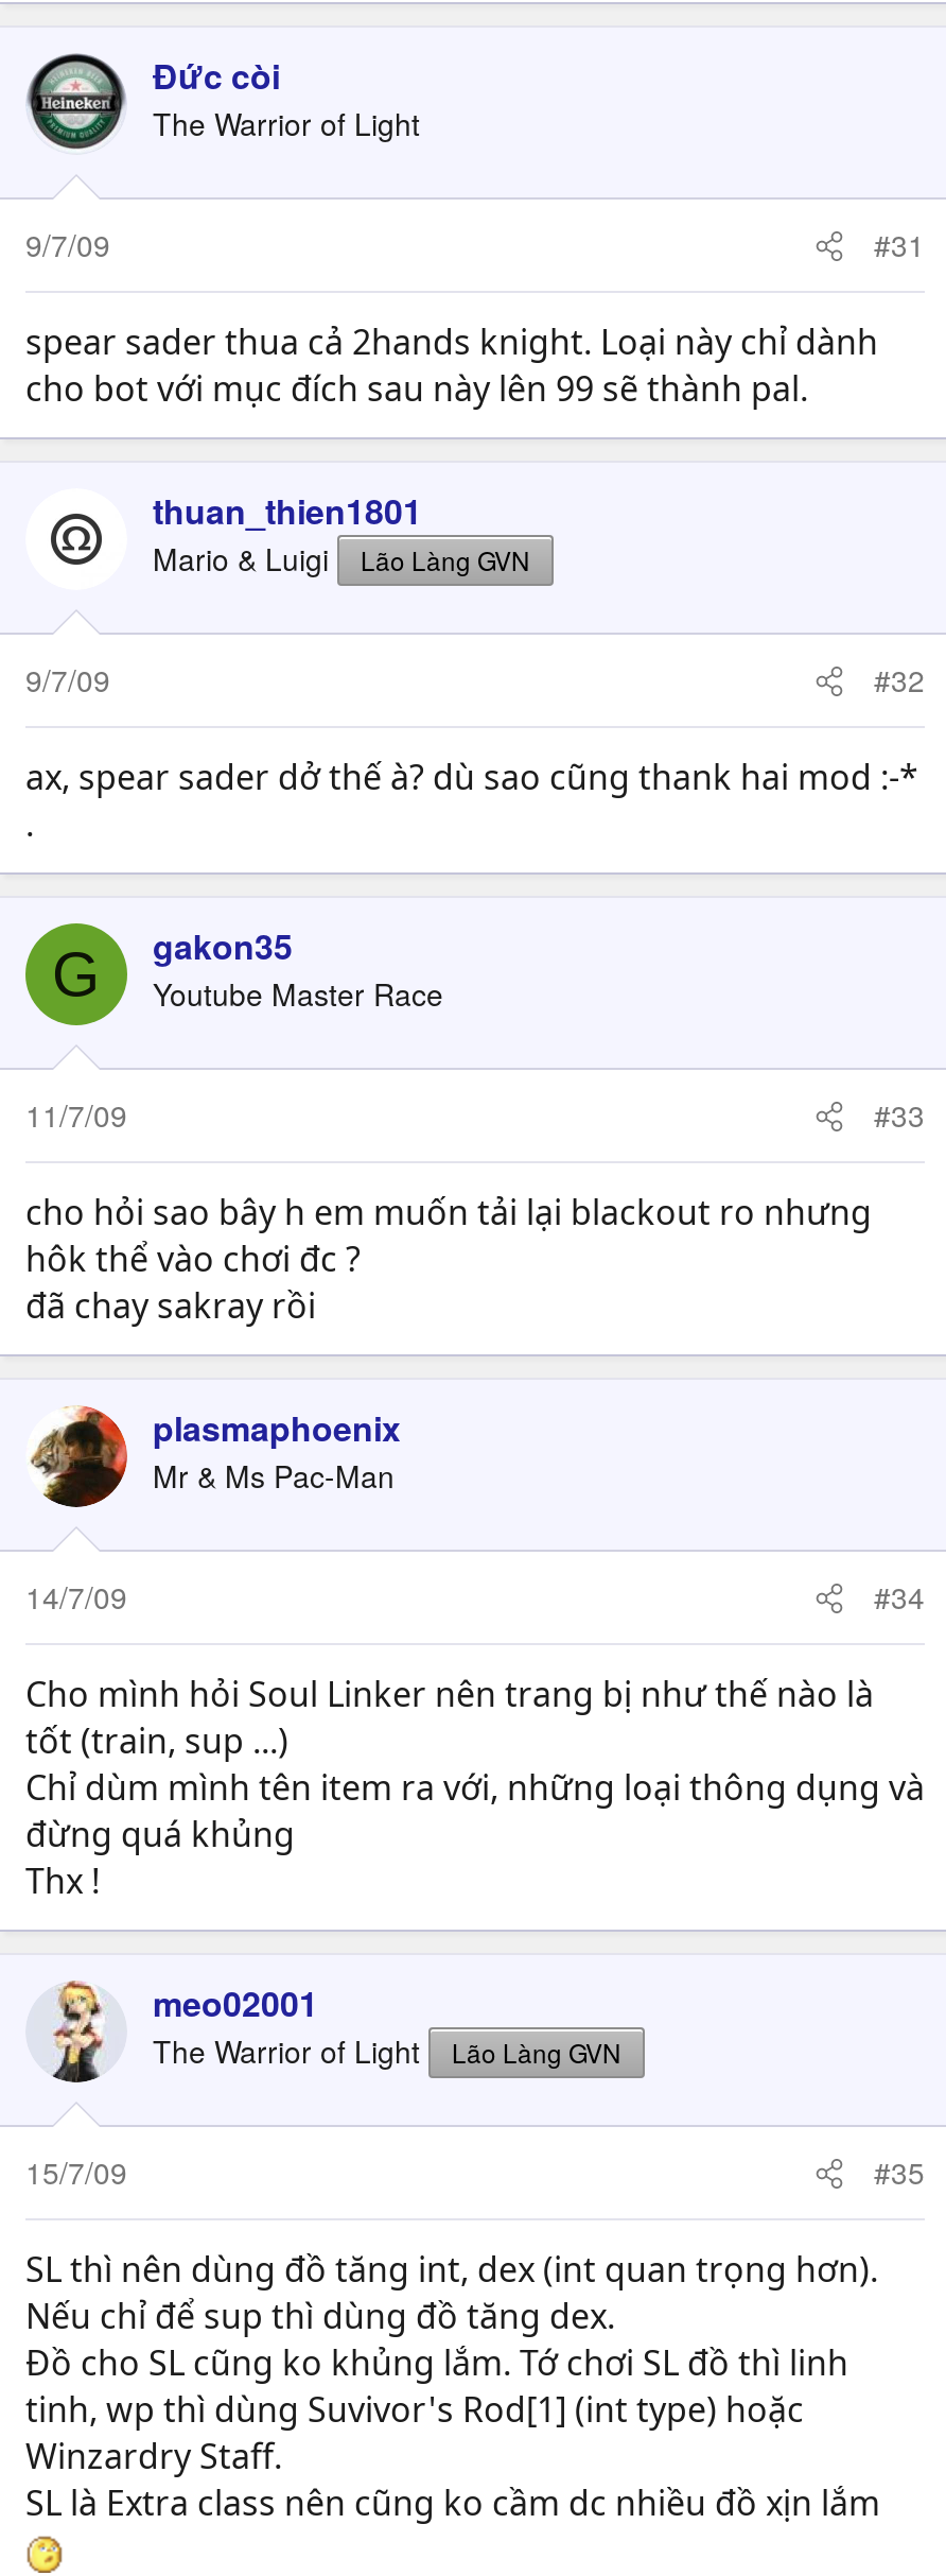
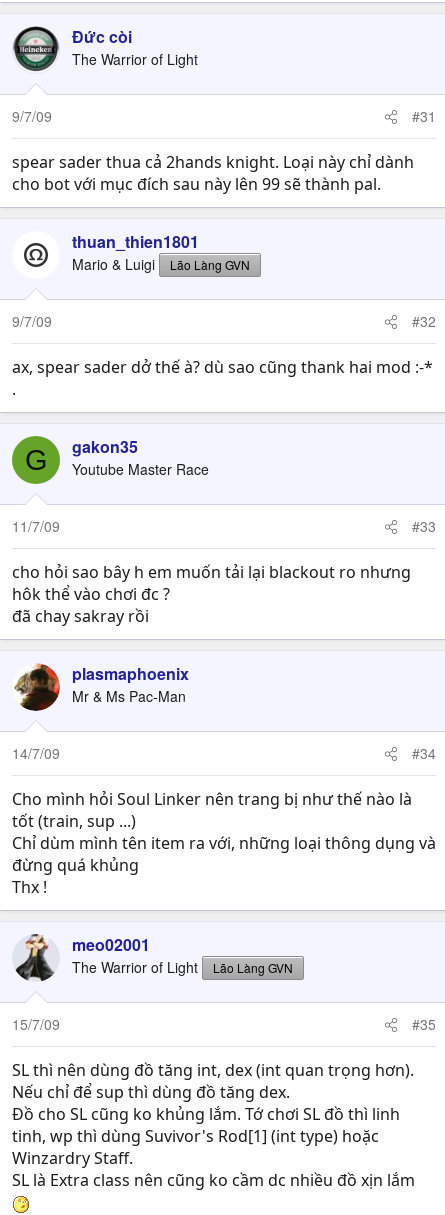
[34,1978,115,2085] [image] -> [15,933,55,982] [image]

